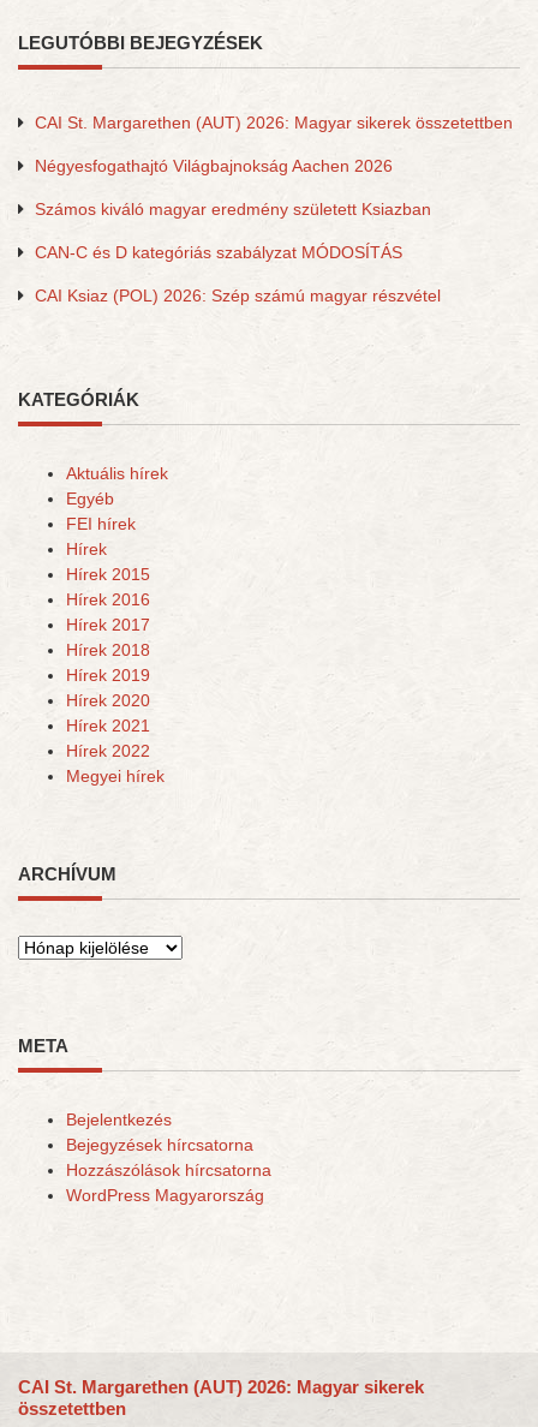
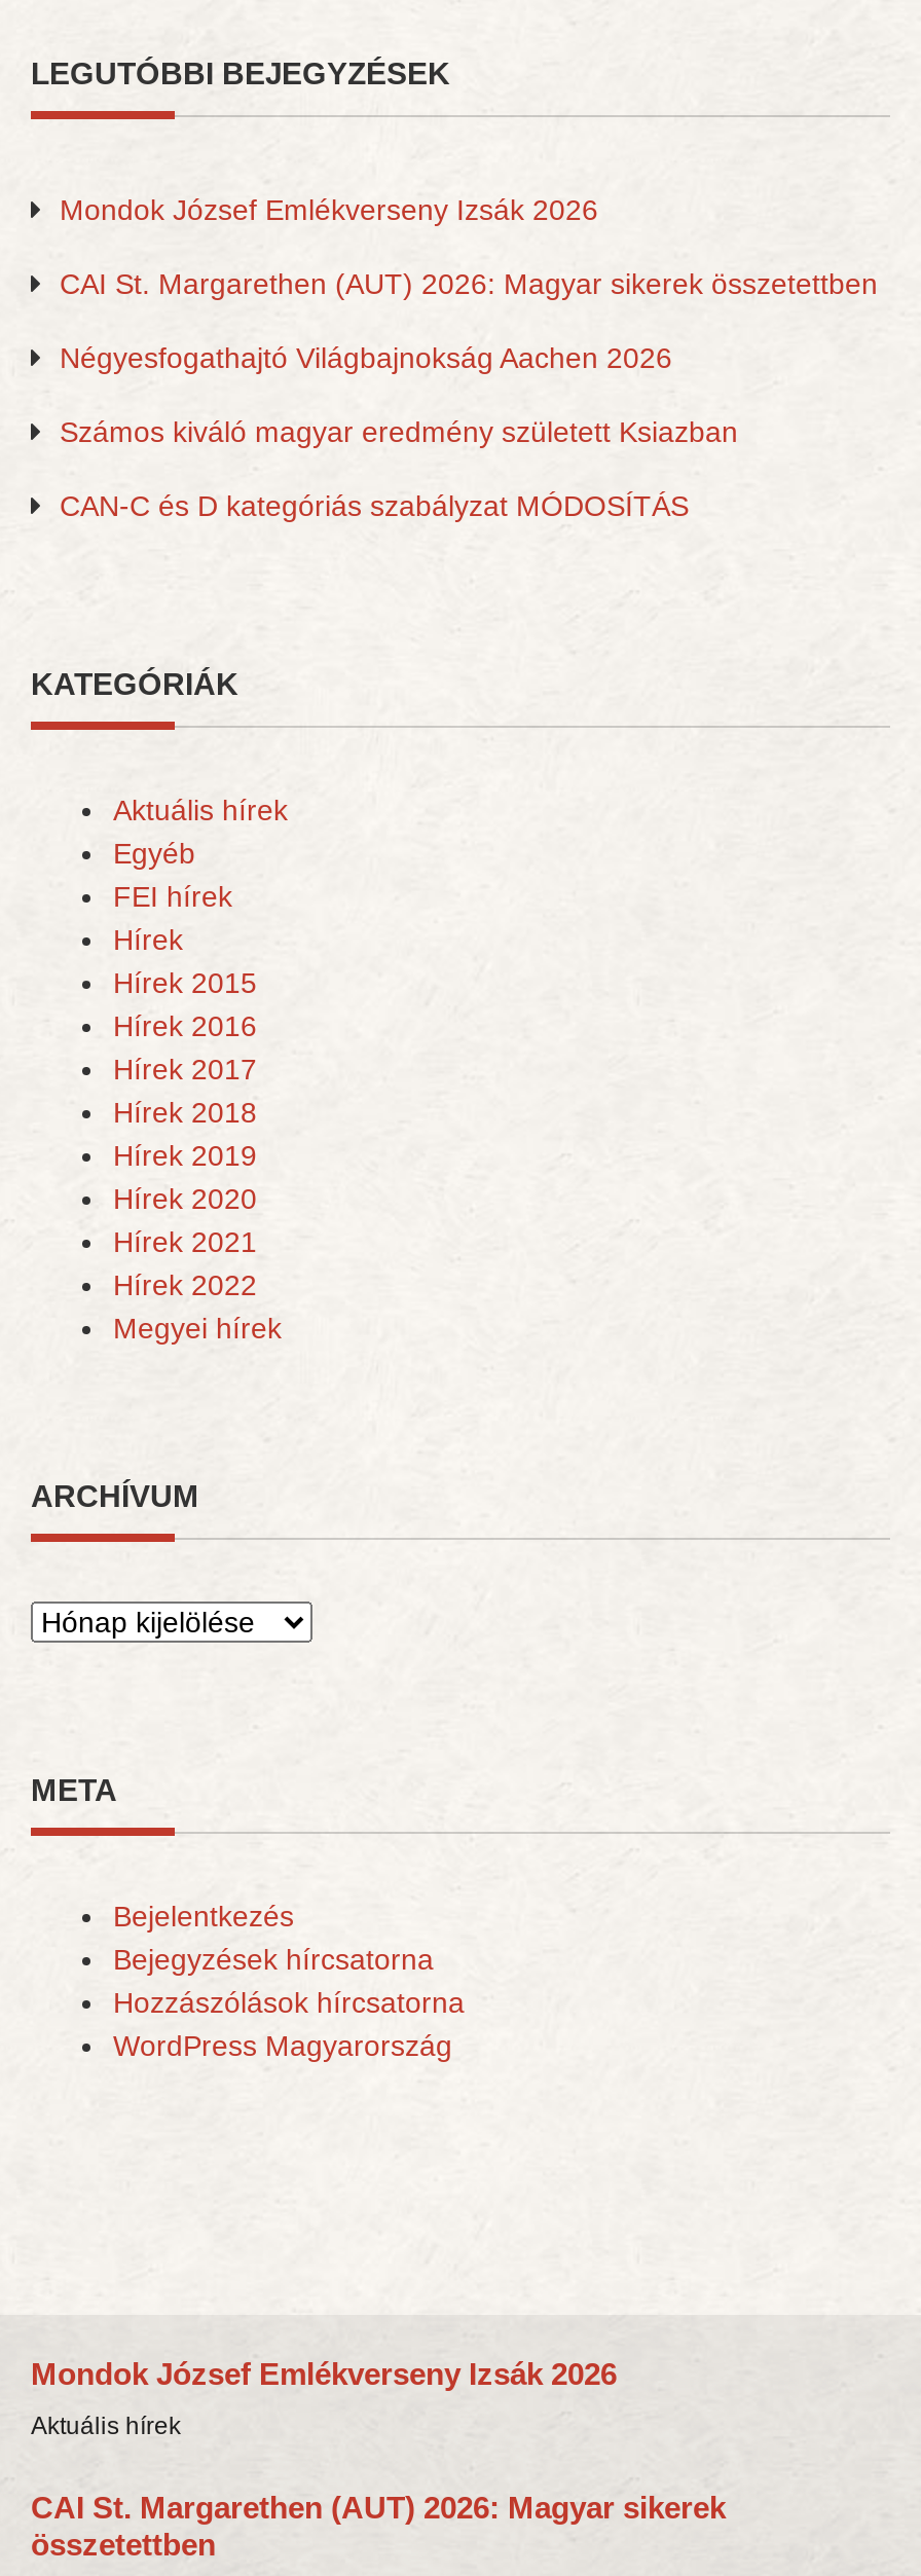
none -> [60,193,598,226] Mondok József Emlékverseny Izsák 2026
[35,286,441,305] CAI Ksiaz (POL) 2026: Szép számú magyar részvétel -> none
none -> [31,2356,617,2440] Mondok József Emlékverseny Izsák 2026 | Aktuális hírek

